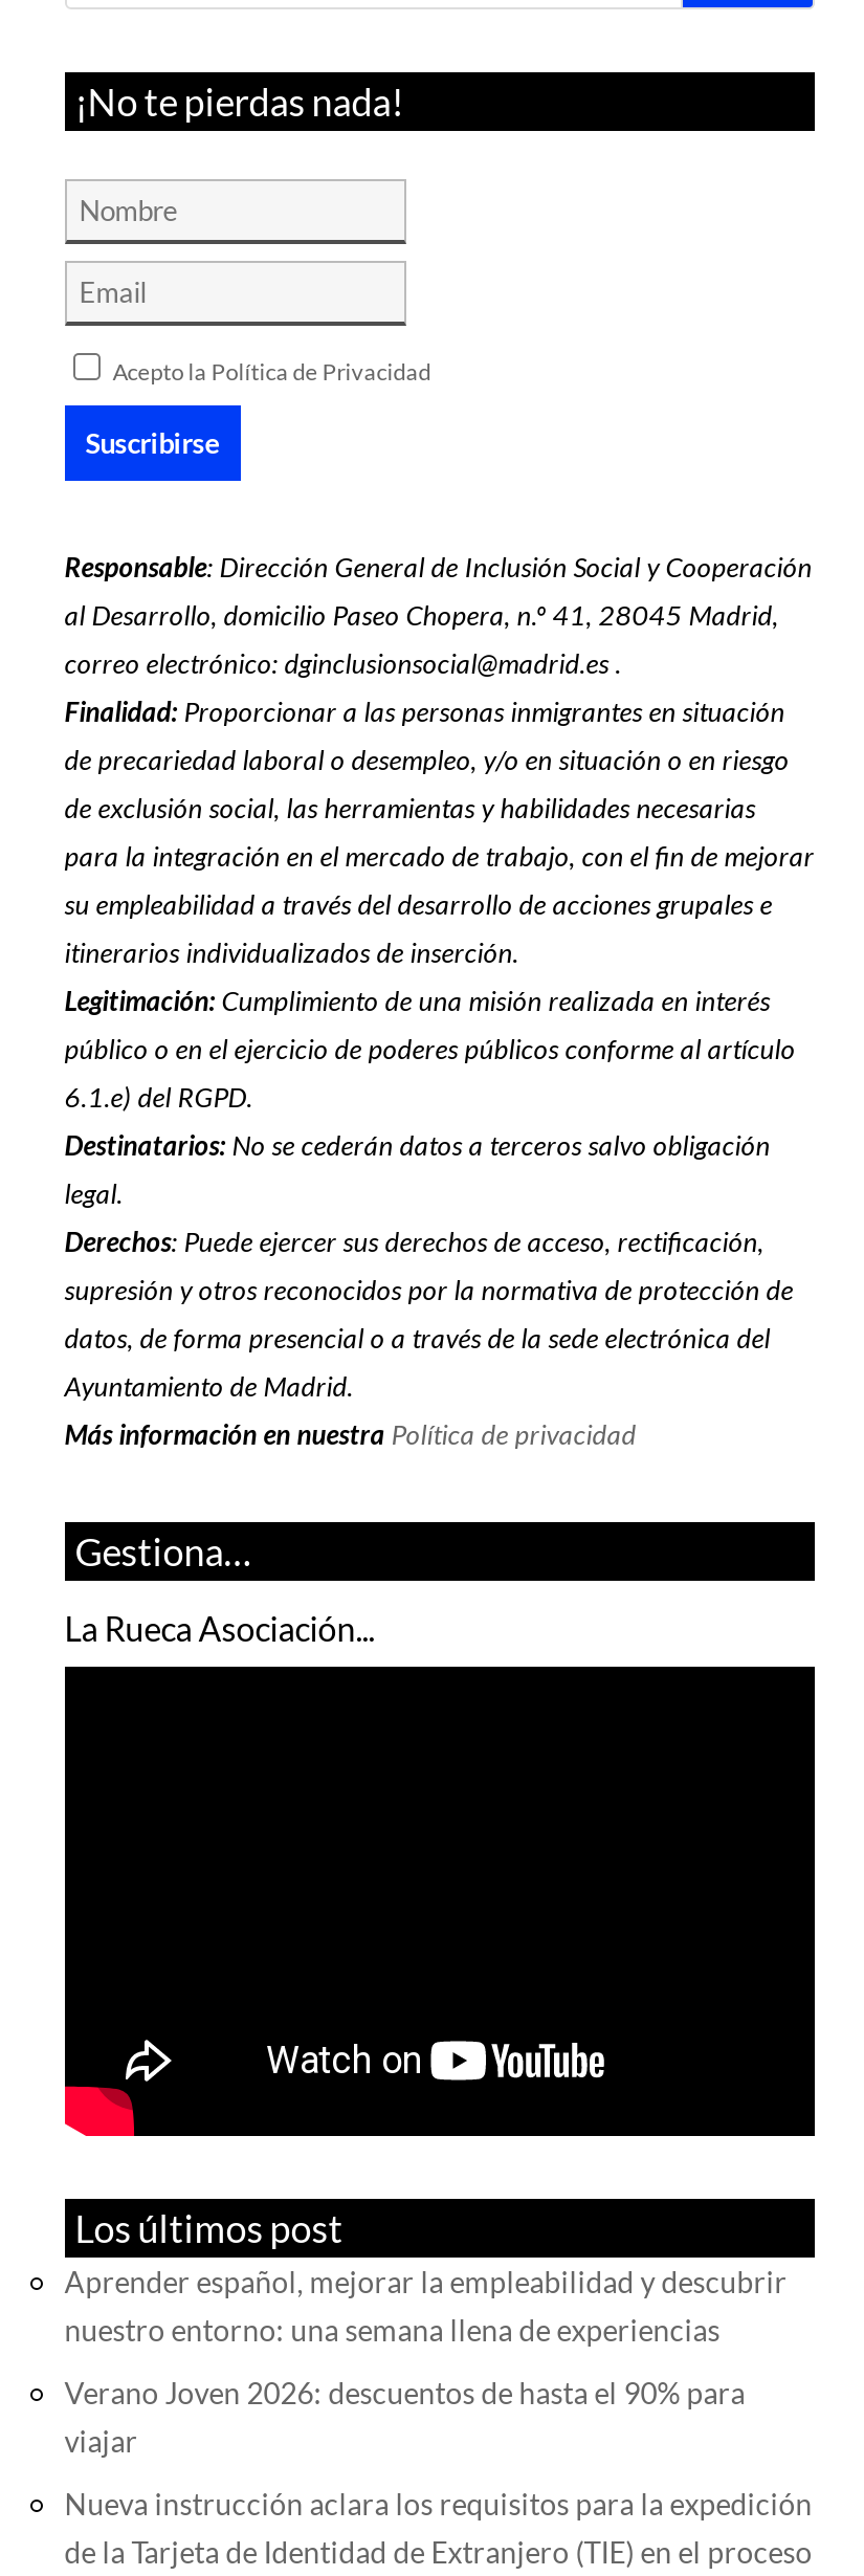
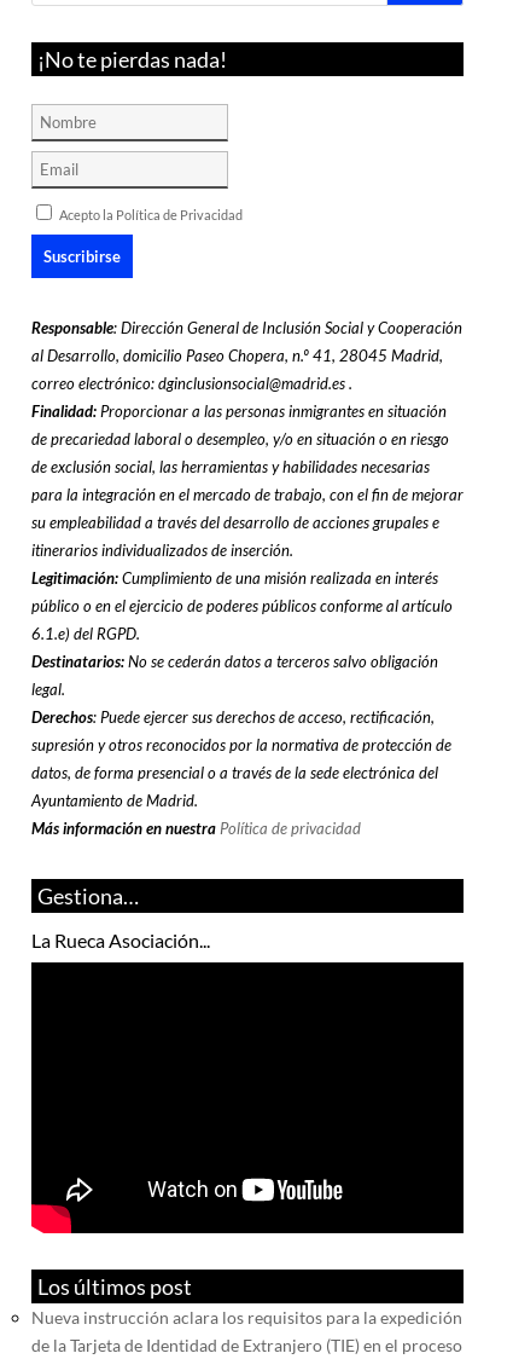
[65,2264,787,2458] Aprender español, mejorar la empleabilidad y descubrir | nuestro entorno: una semana llena de experiencias | Verano Joven 2026: descuentos de hasta el 90% para | viajar -> none

